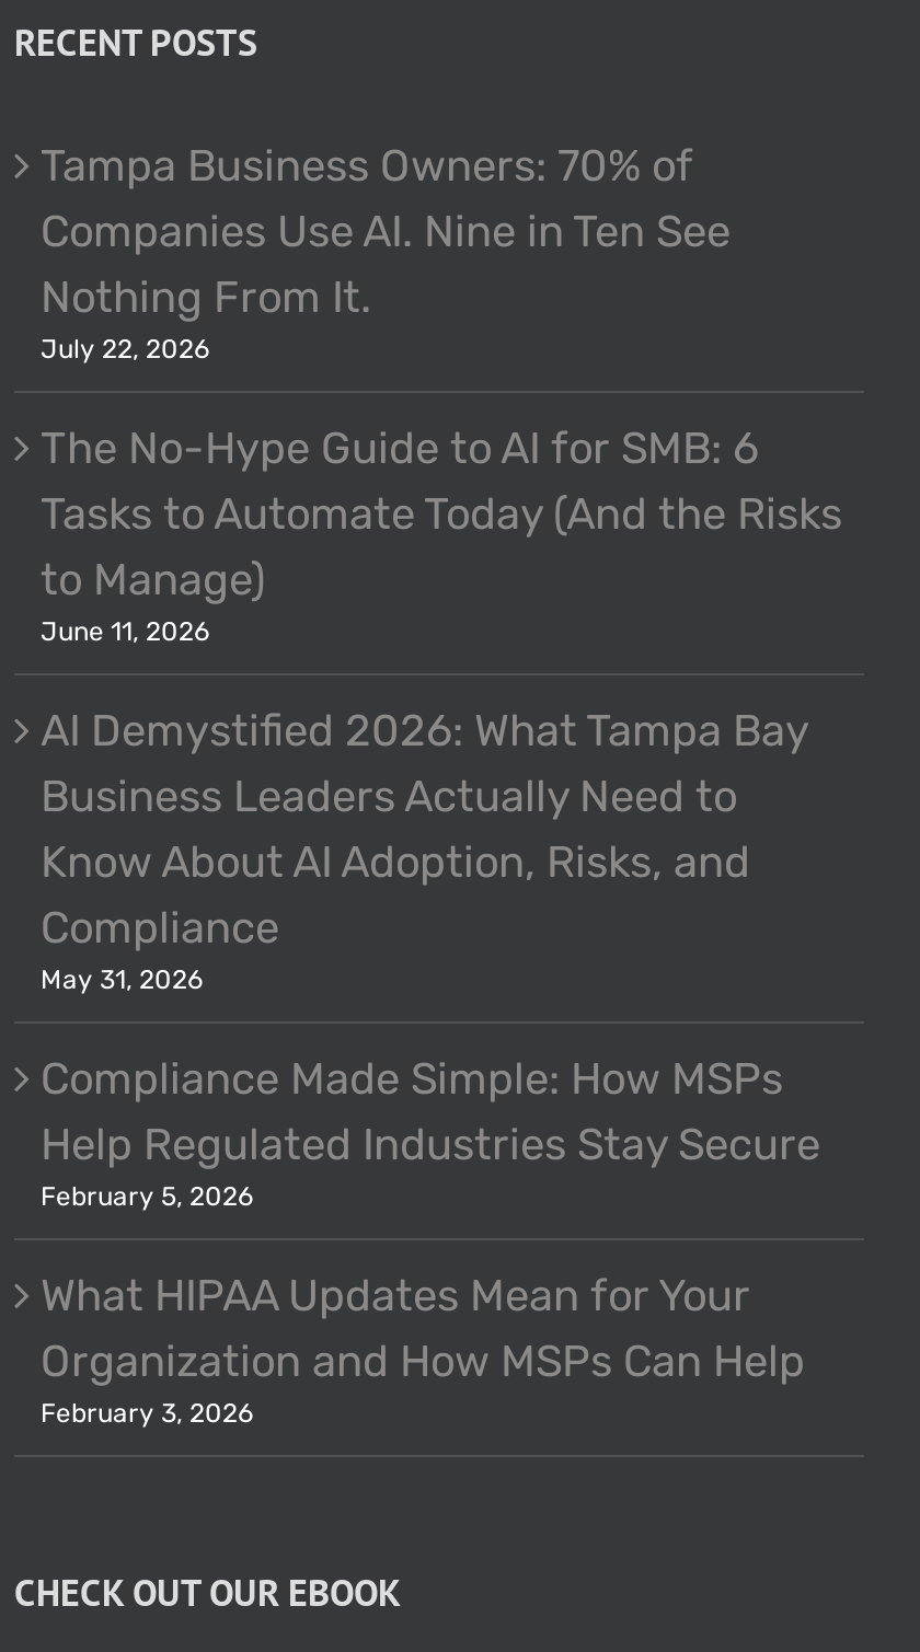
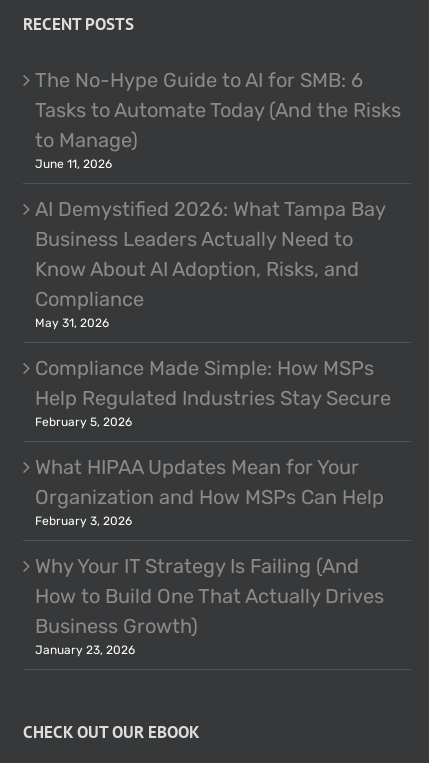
[41,139,731,365] Tampa Business Owners: 70% of | Companies Use AI. Nine in Ten See | Nothing From It. | July 22, 2026 -> none
moved [41,422,842,1429] -> [35,68,401,528]: The No-Hype Guide to AI for SMB: 6 | Tasks to Automate Today (And the Risks | to Manage) | ... | Organization and How MSPs Can Help | February 3, 2026
none -> [35,554,384,657] Why Your IT Strategy Is Failing (And | How to Build One That Actually Drives | Business Growth) | January 23, 2026

